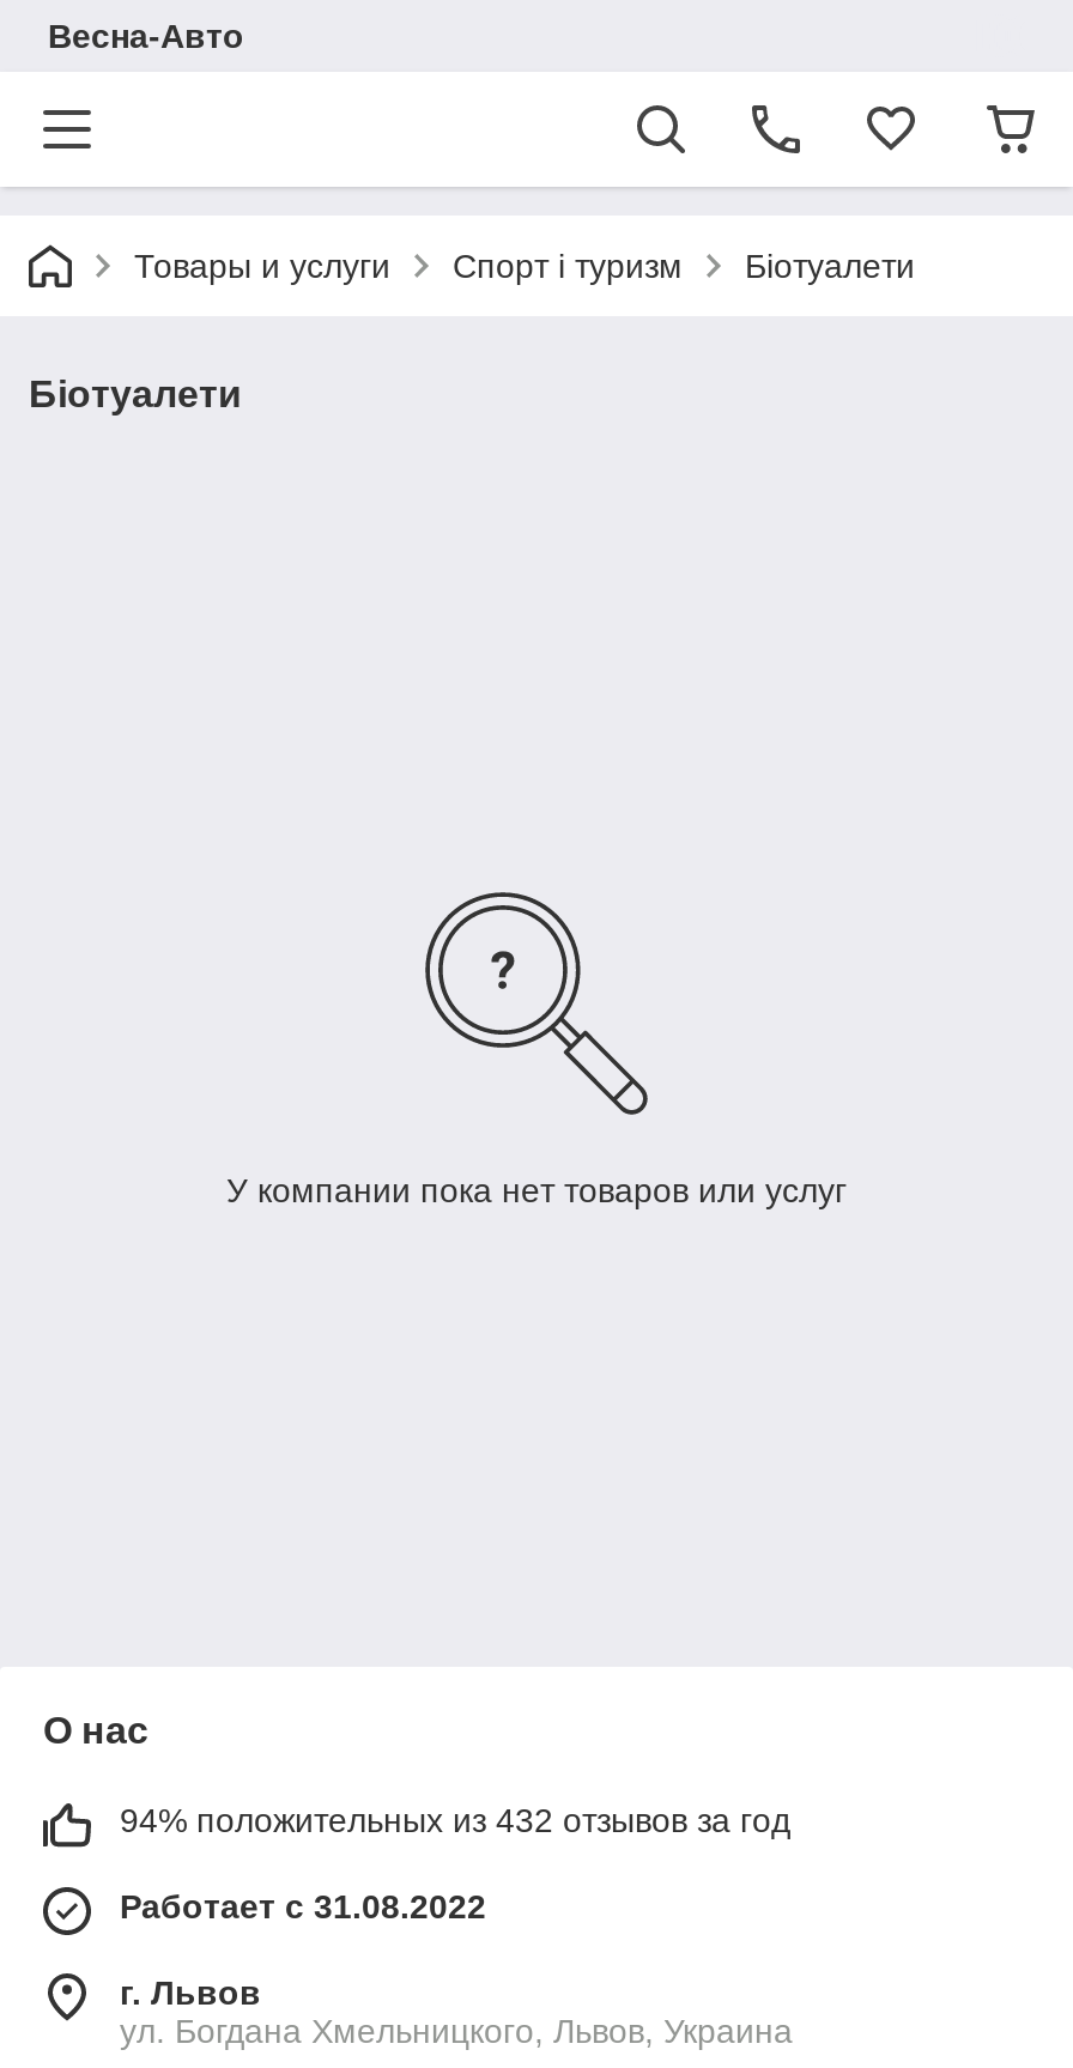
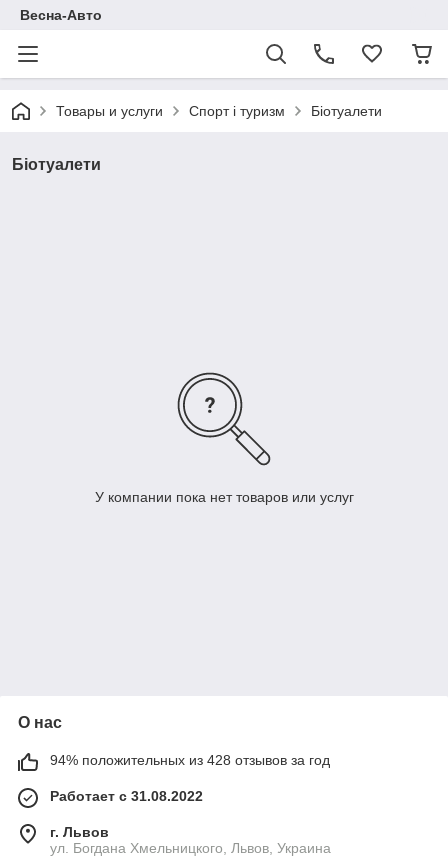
[120,1802,790,1840] 94% положительных из 432 отзывов за год -> [50,752,330,768] 94% положительных из 428 отзывов за год

